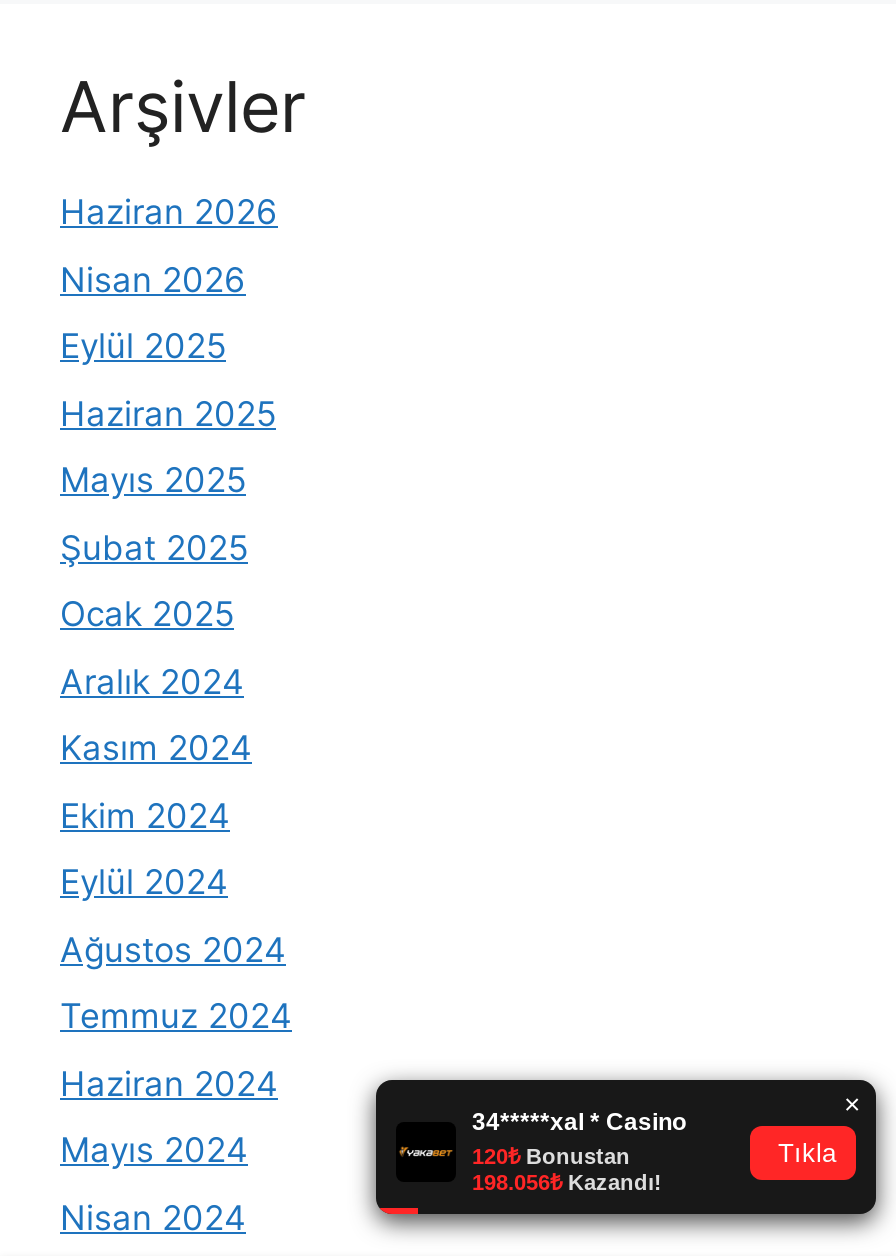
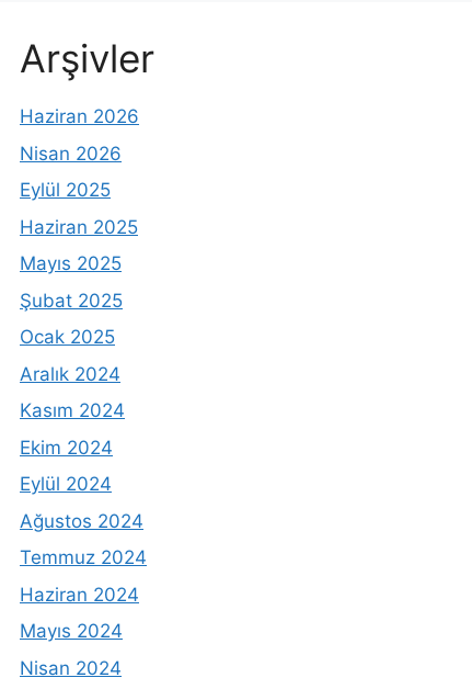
[364,1076,888,1234] [image] -> none

